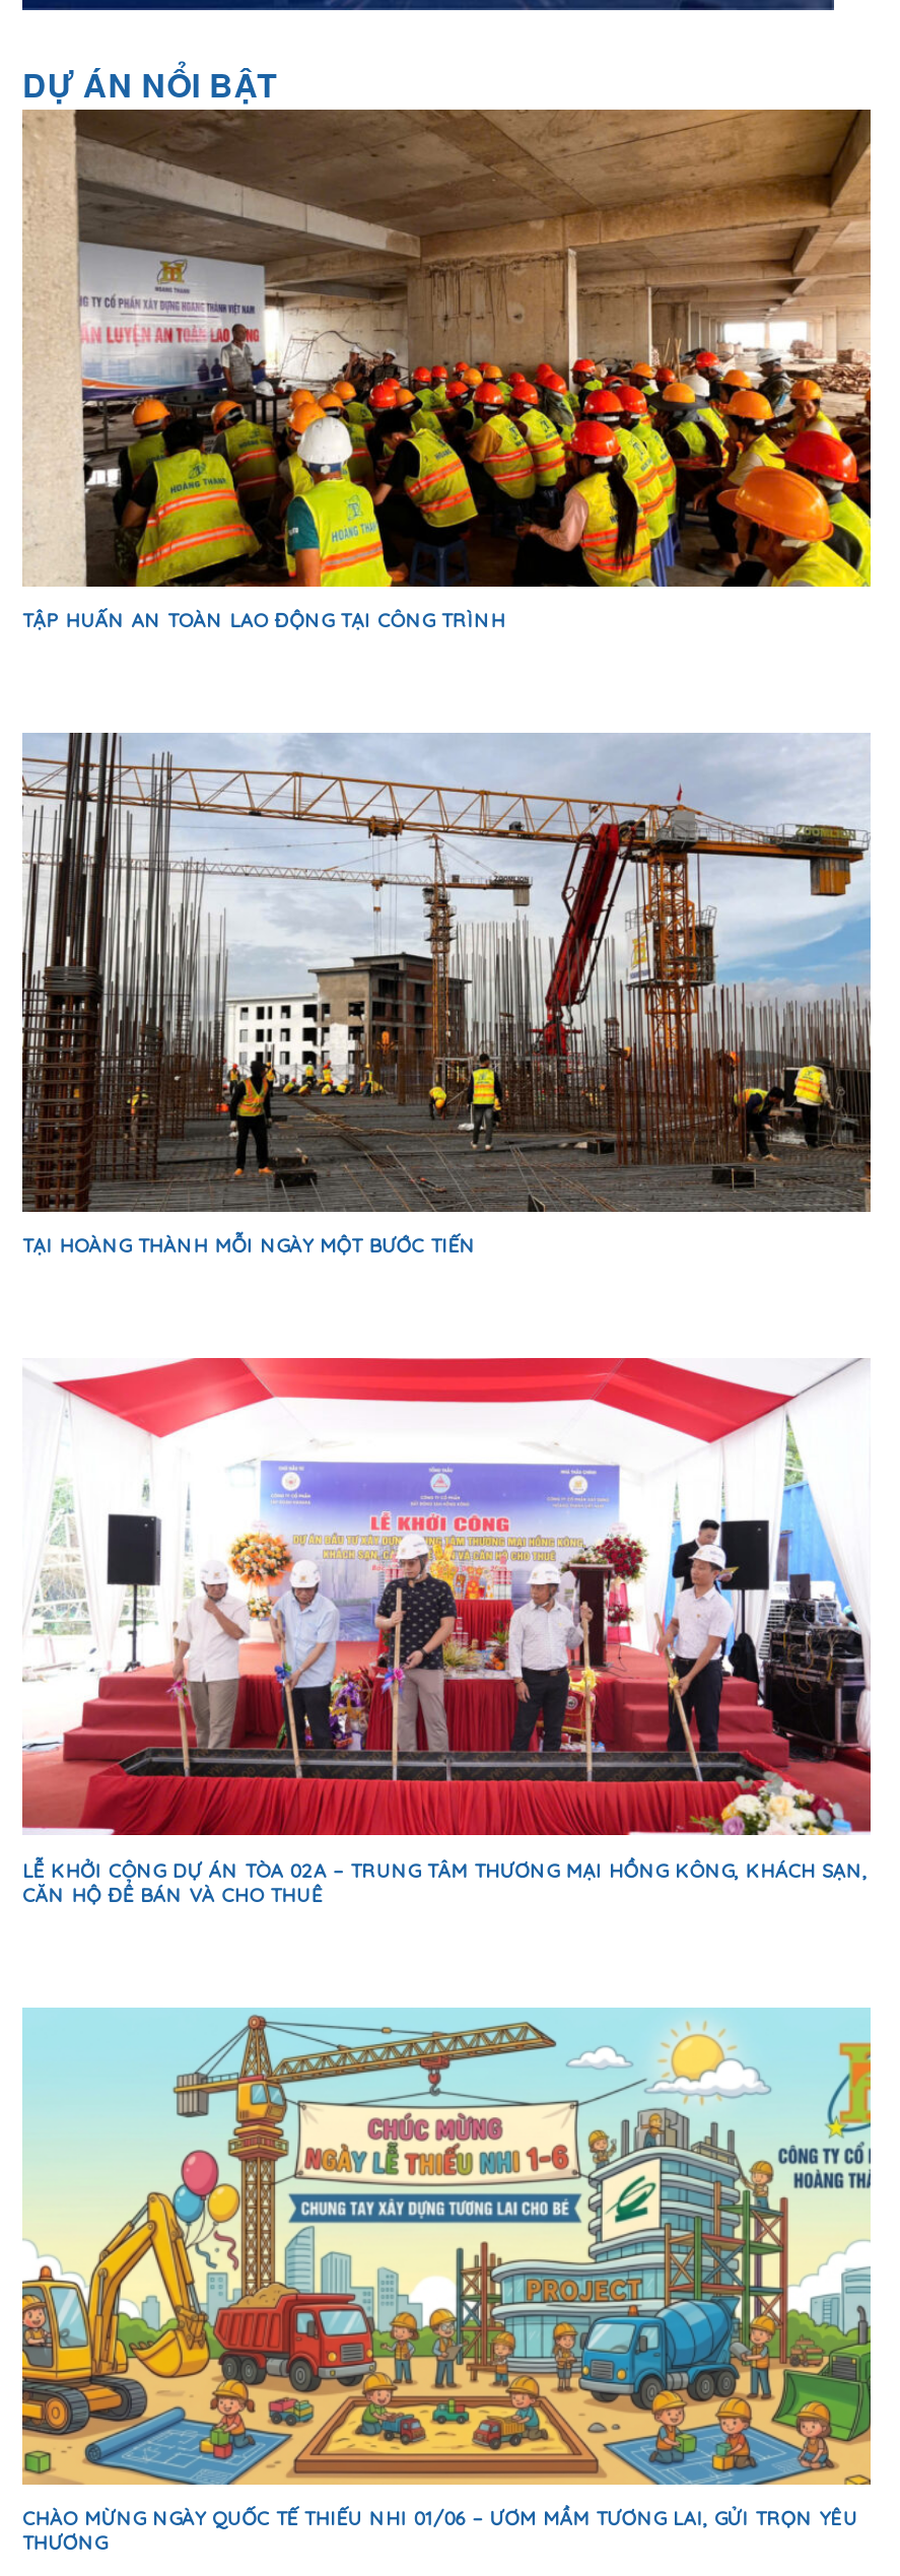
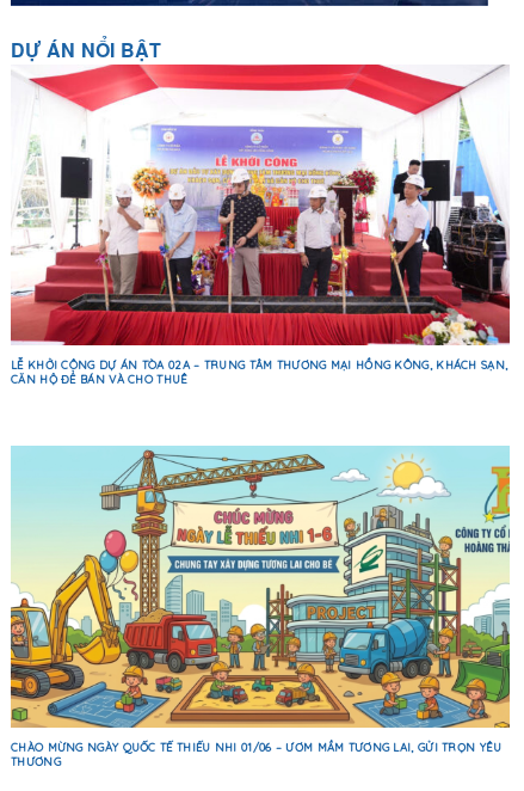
[22,108,873,632] [image] | TẬP HUẤN AN TOÀN LAO ĐỘNG TẠI CÔNG TRÌNH -> none
[20,731,873,1257] [image] | TẠI HOÀNG THÀNH MỖI NGÀY MỘT BƯỚC TIẾN -> none

